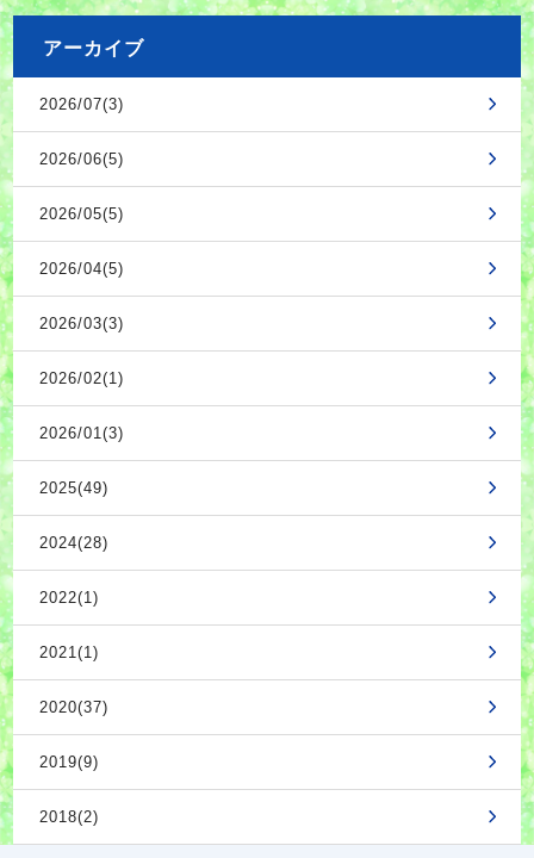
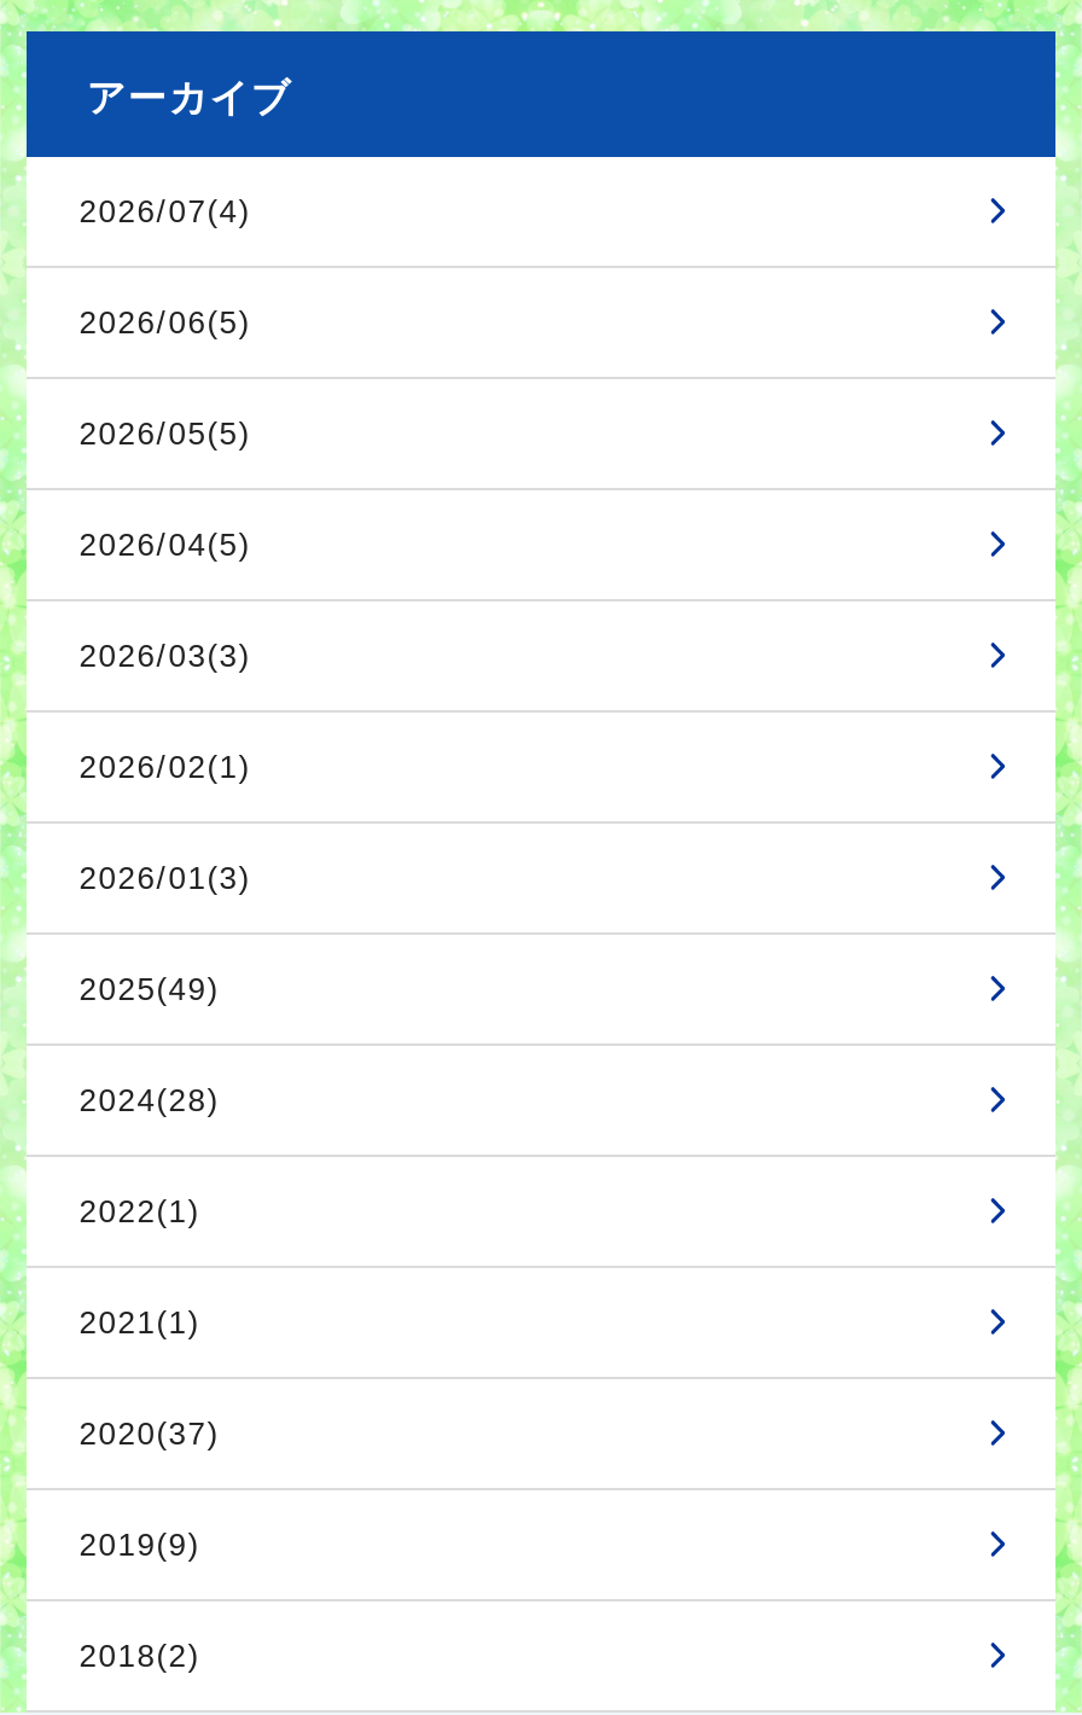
[39,95,124,113] 2026/07(3) -> [79,193,251,229] 2026/07(4)

